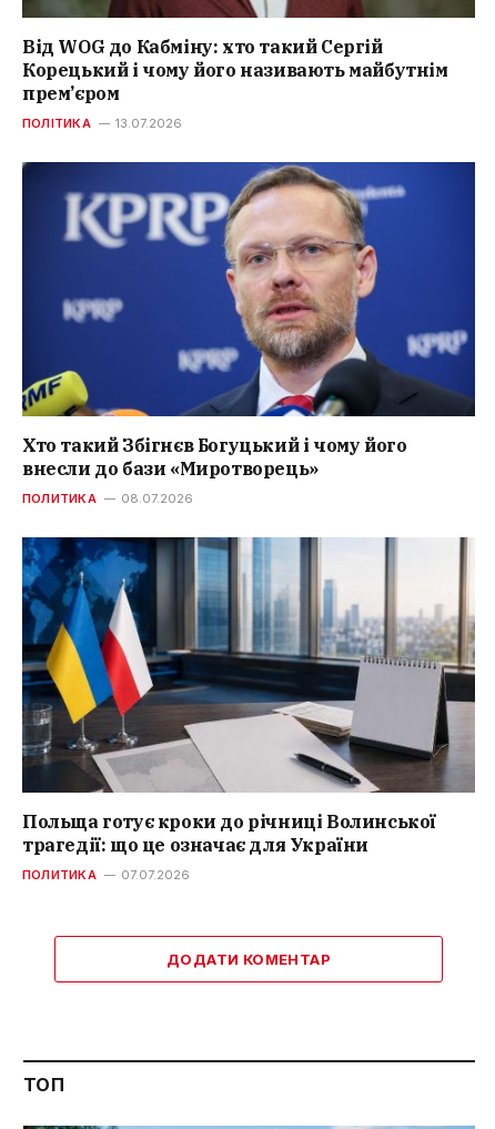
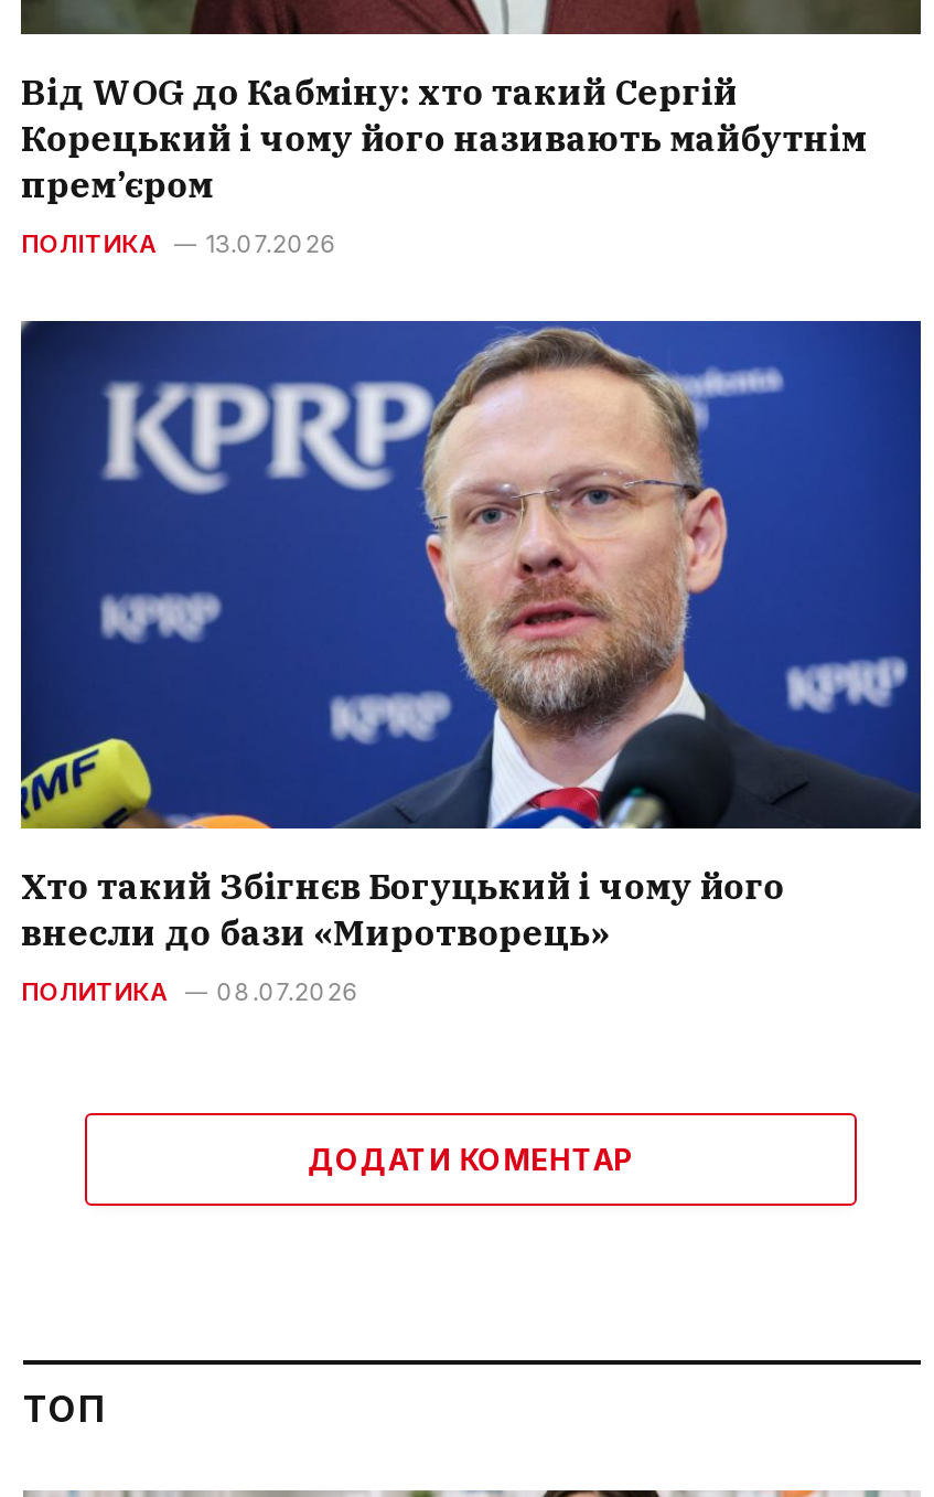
[21,536,476,882] [image] | Польща готує кроки до річниці Волинської | трагедії: що це означає для України | ПОЛИТИКА | 07.07.2026 -> none

